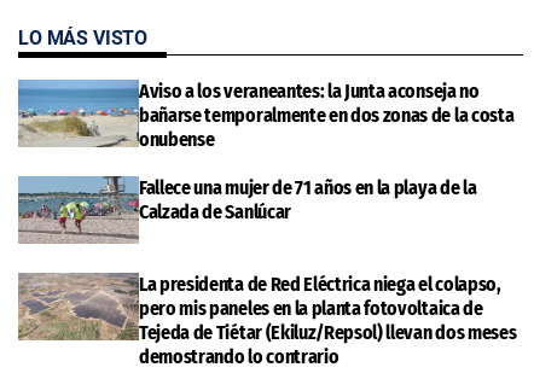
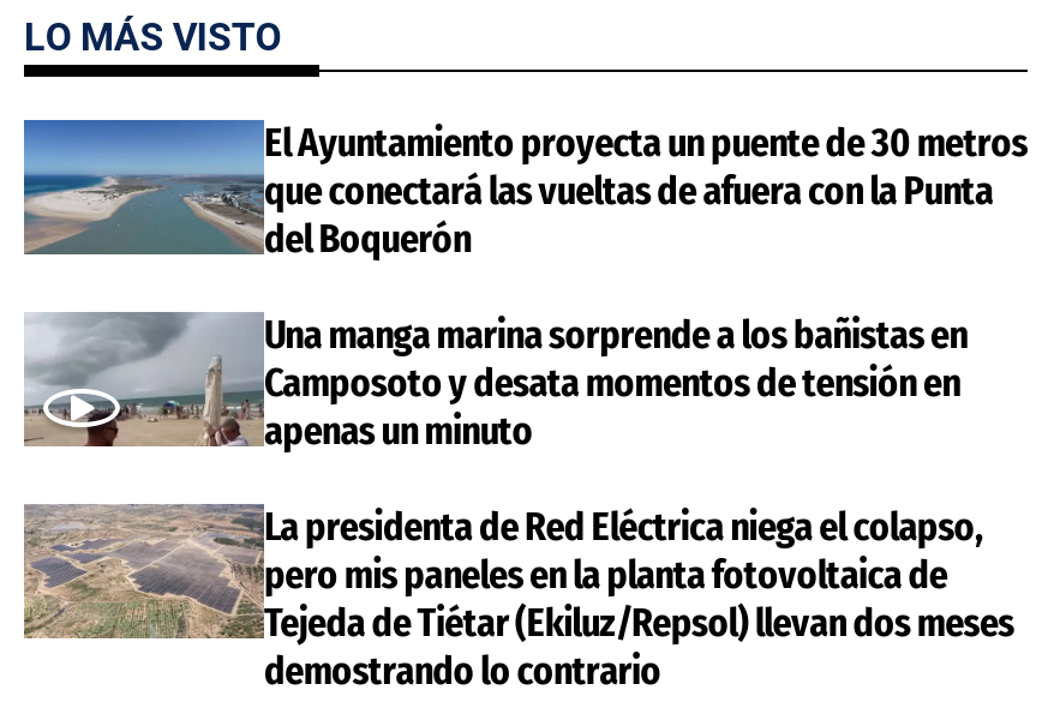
[18,79,514,150] [image] | Aviso a los veraneantes: la Junta aconseja no | bañarse temporalmente en dos zonas de la costa | onubense -> [22,119,1028,260] [image] | El Ayuntamiento proyecta un puente de 30 metros | que conectará las vueltas de afuera con la Punta | del Boquerón
[18,175,476,243] [image] | Fallece una mujer de 71 años en la playa de la | Calzada de Sanlúcar -> [26,312,967,453] [image] | Una manga marina sorprende a los bañistas en | Camposoto y desata momentos de tensión en | apenas un minuto

